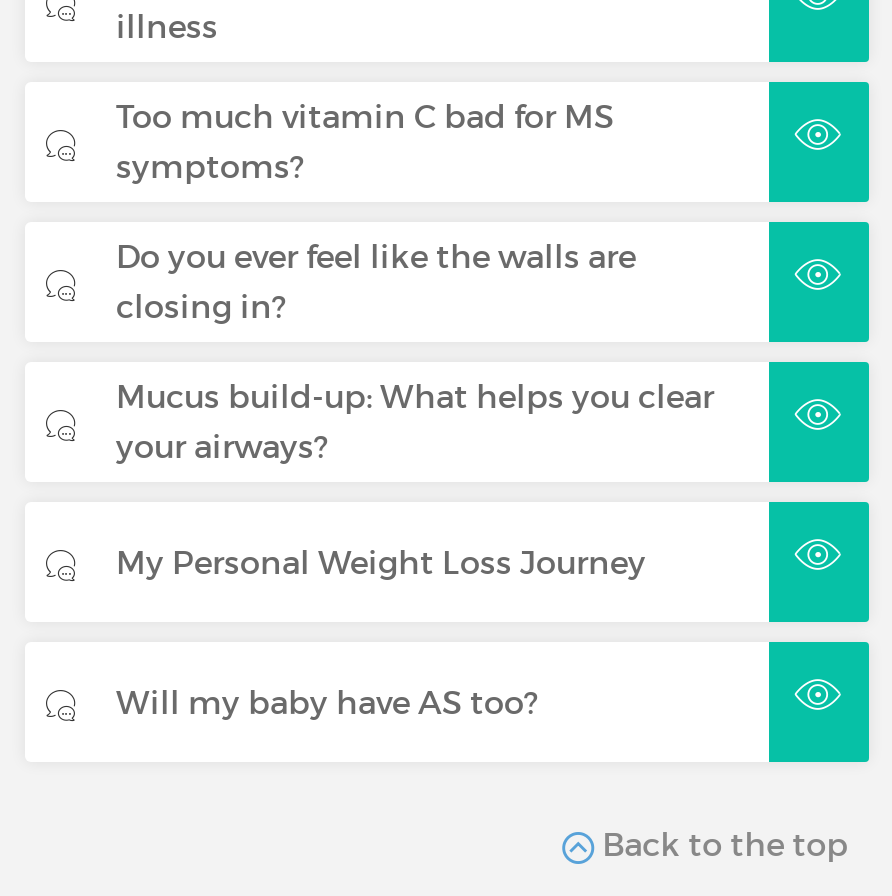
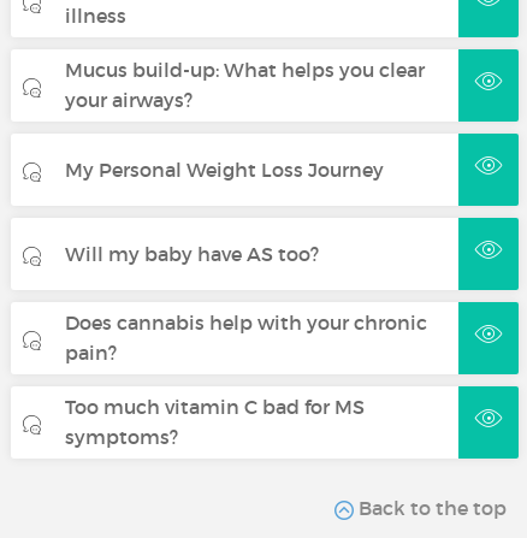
moved [116,96,614,186] -> [65,395,365,449]: Too much vitamin C bad for MS | symptoms?
[116,236,636,326] Do you ever feel like the walls are | closing in? -> none
moved [116,376,714,721] -> [65,58,425,265]: Mucus build-up: What helps you clear | your airways? | My Personal Weight Loss Journey | Will my baby have AS too?
none -> [65,311,428,365] Does cannabis help with your chronic | pain?

